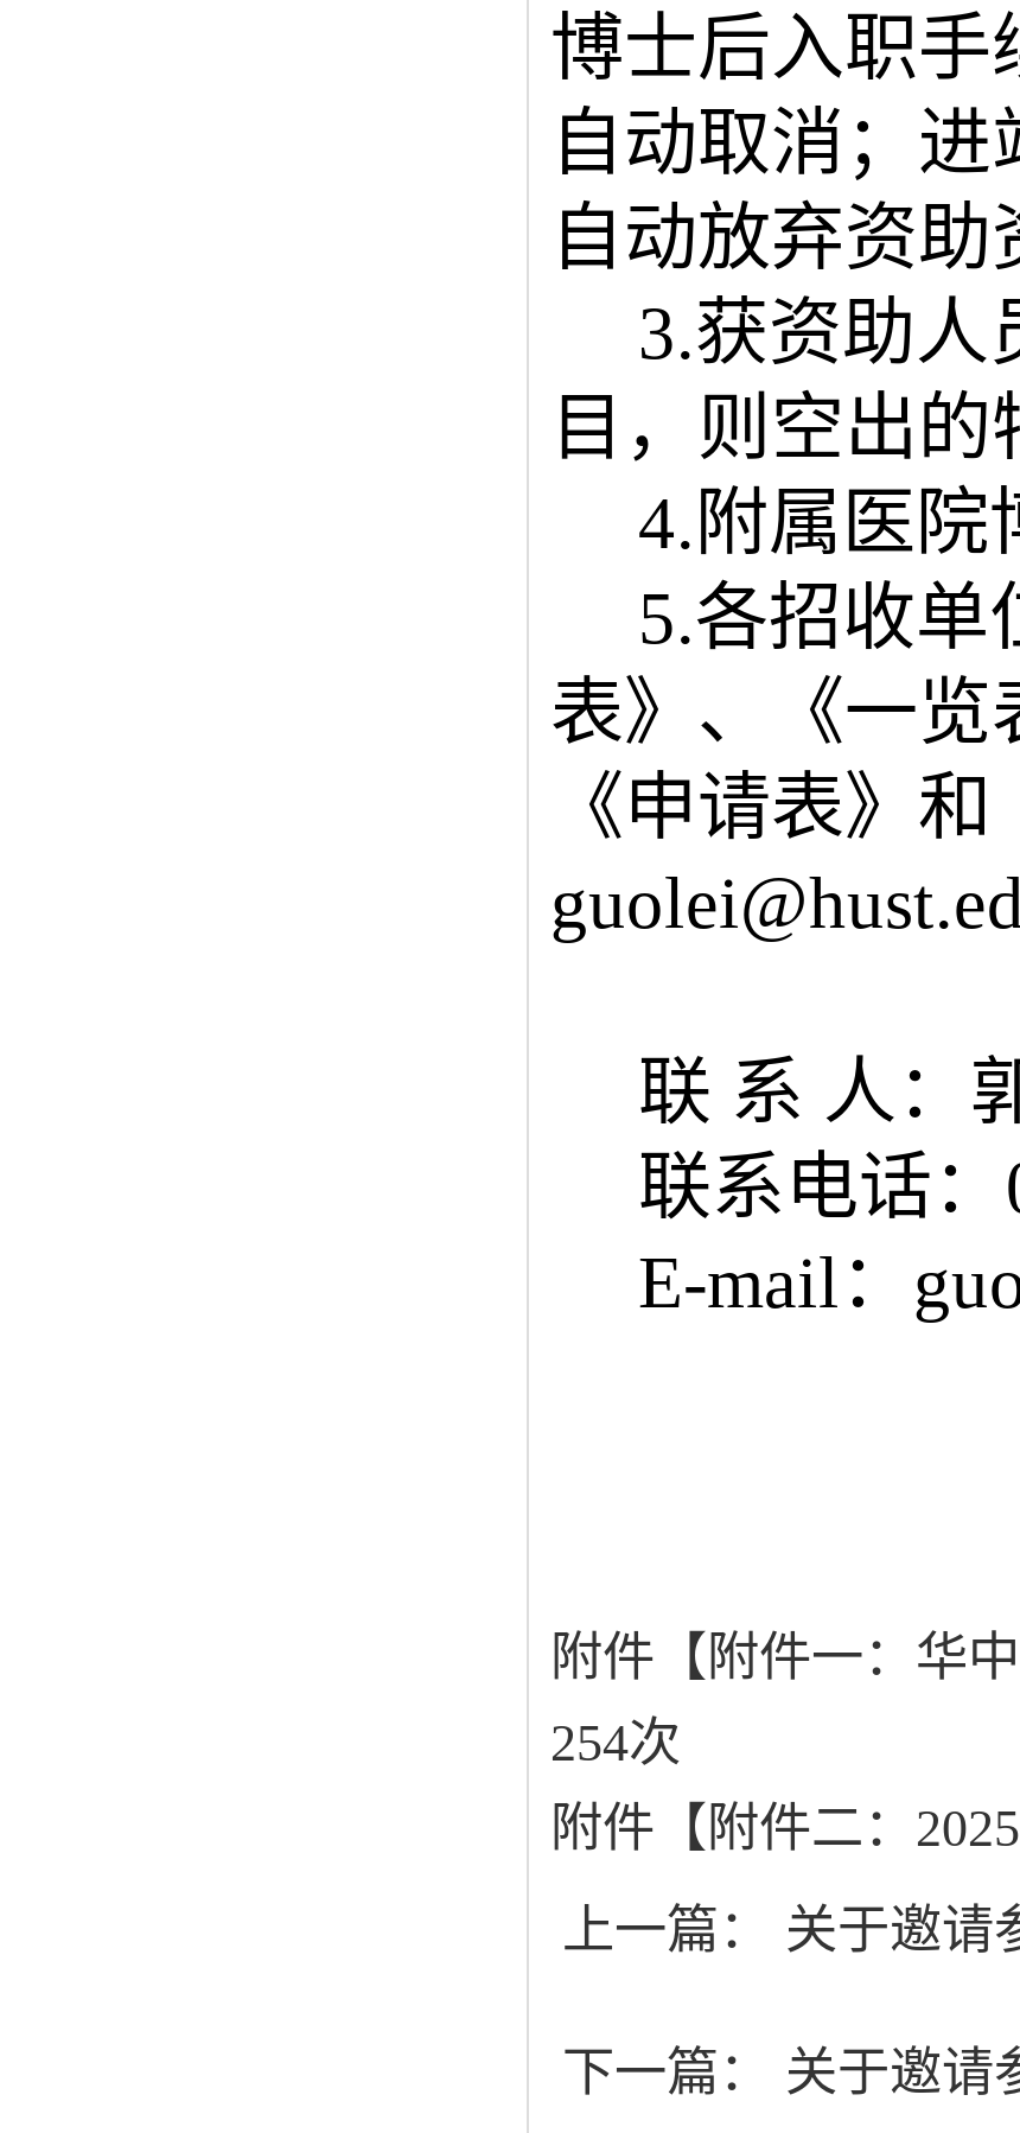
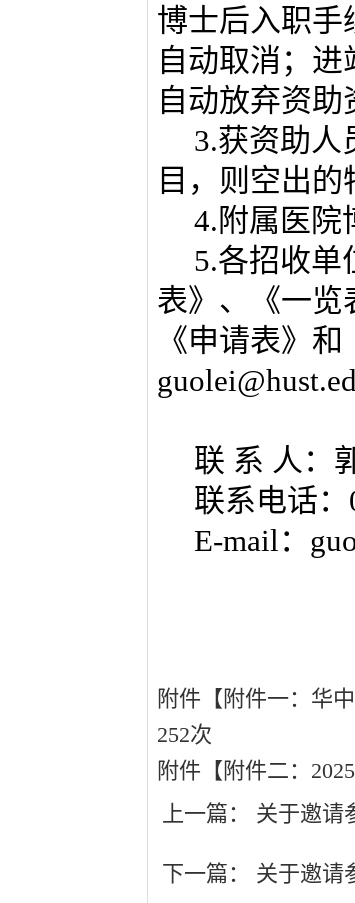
[550,1713,681,1772] 254次 -> [157,722,212,747] 252次

